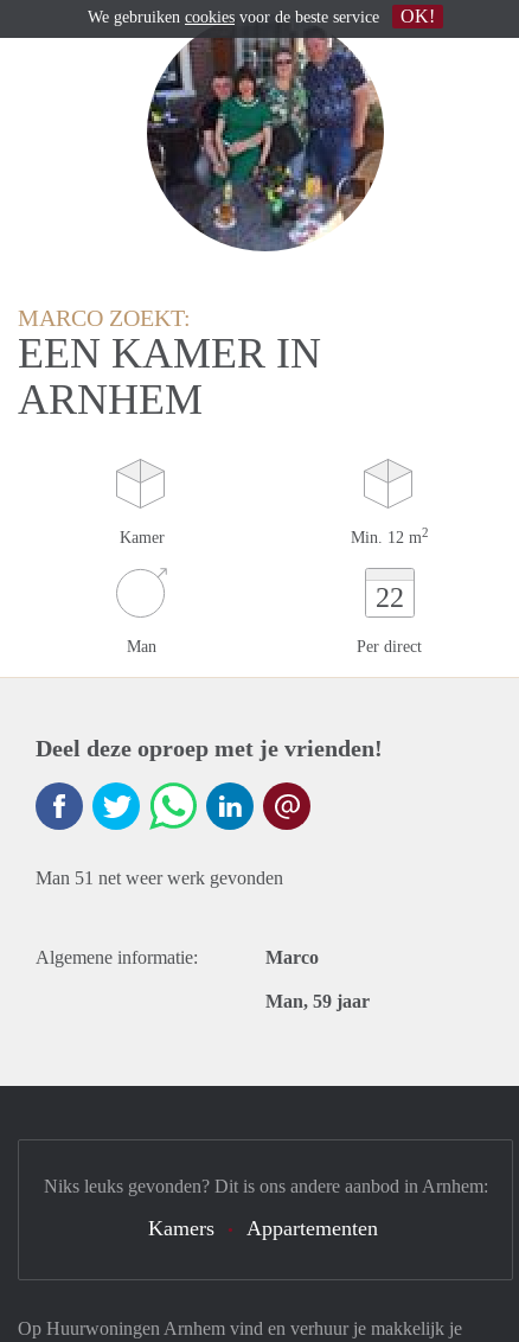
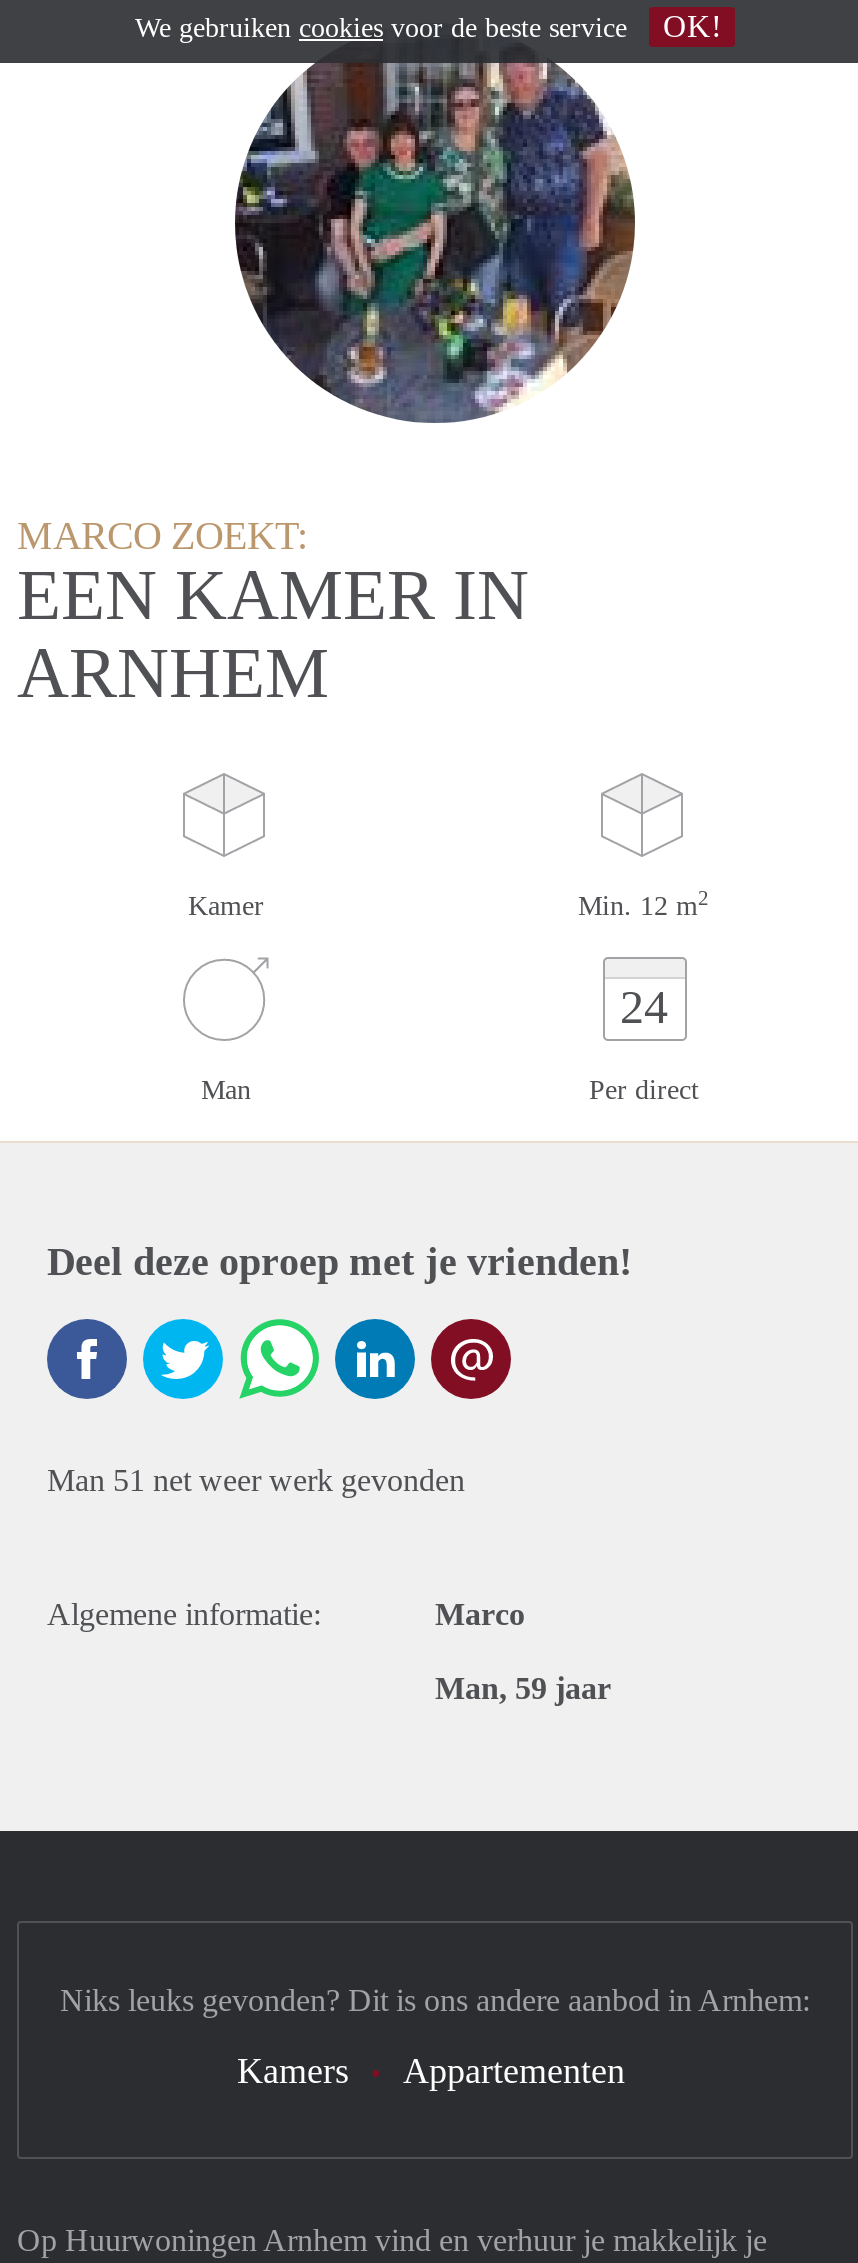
[375,582,403,613] 22 -> [620,981,668,1033] 24

